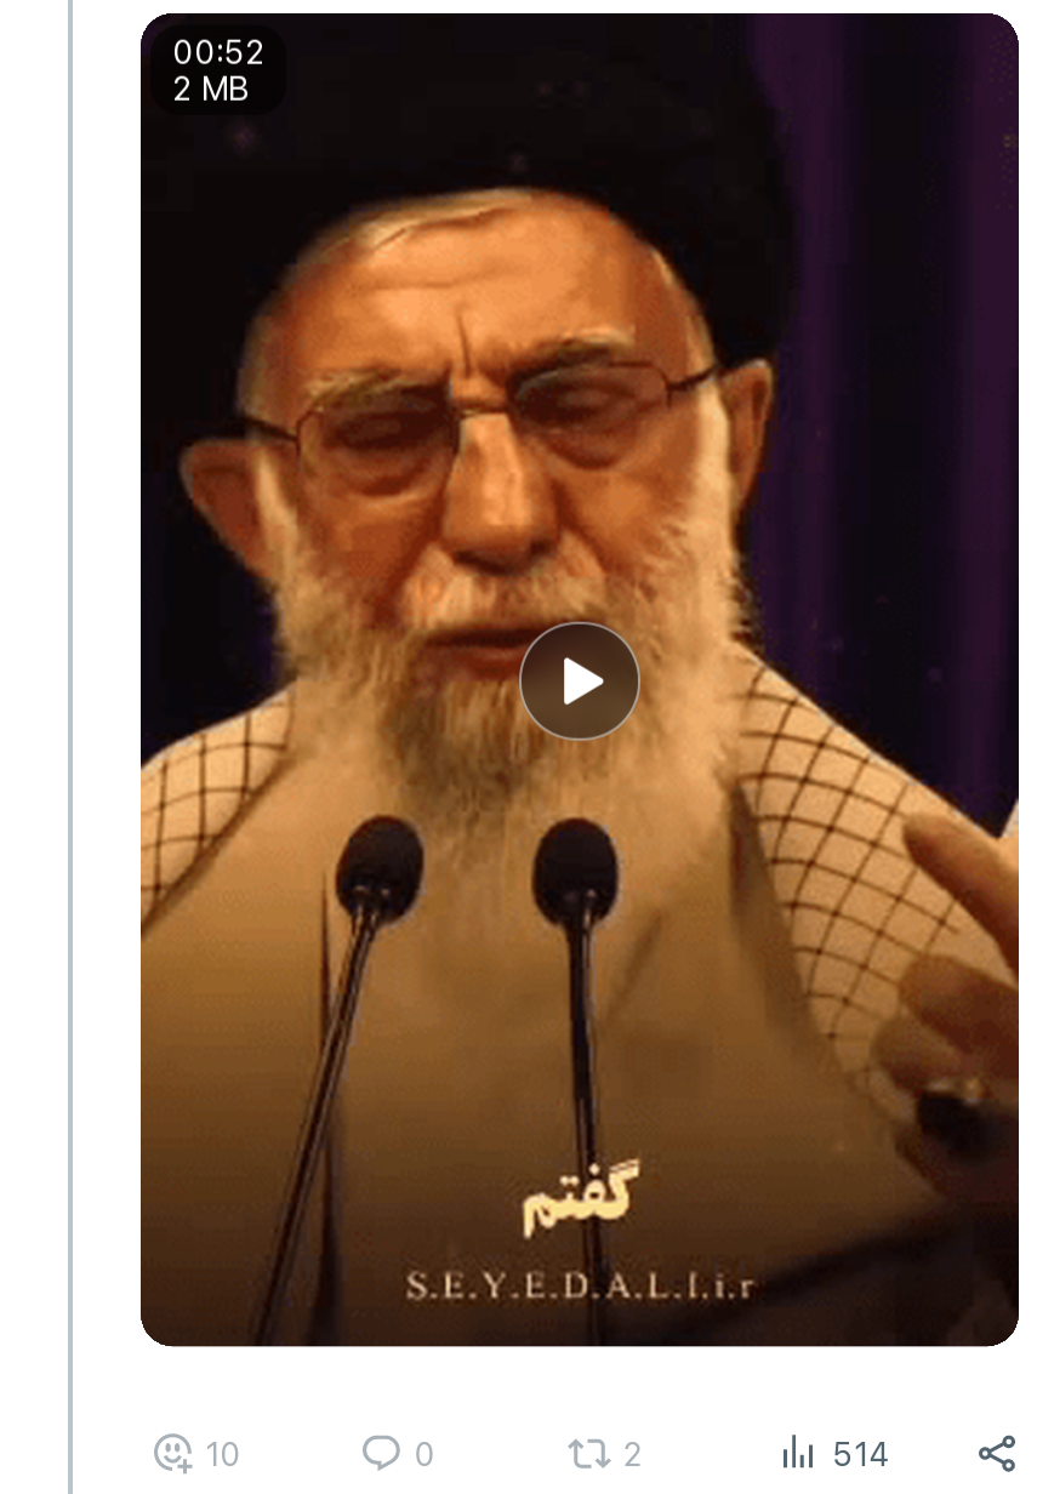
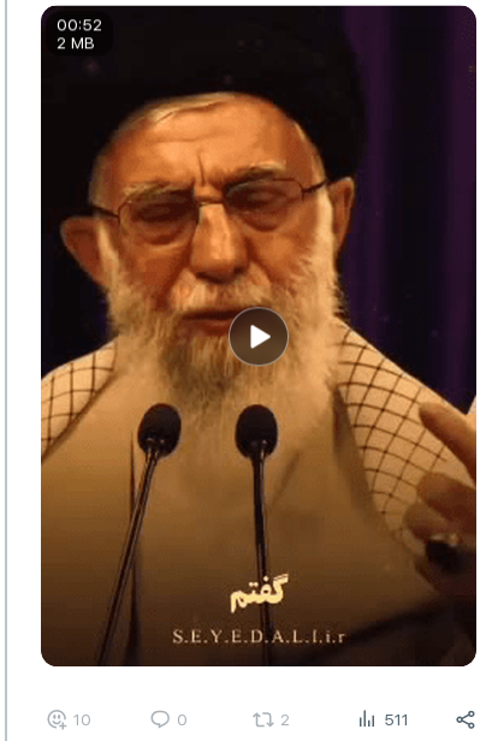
[832,1429,890,1476] 514 -> [384,708,409,731] 511

